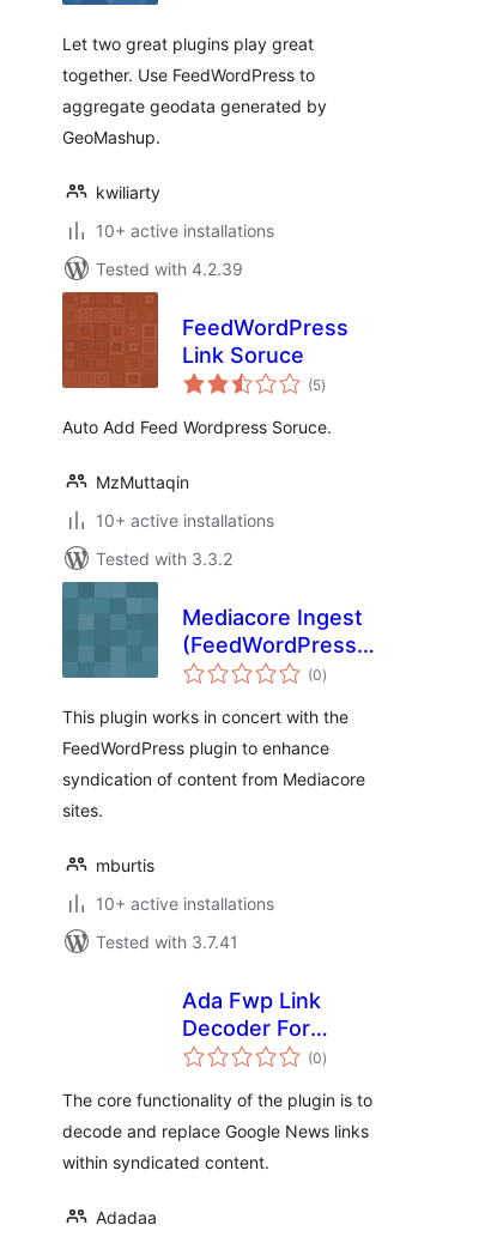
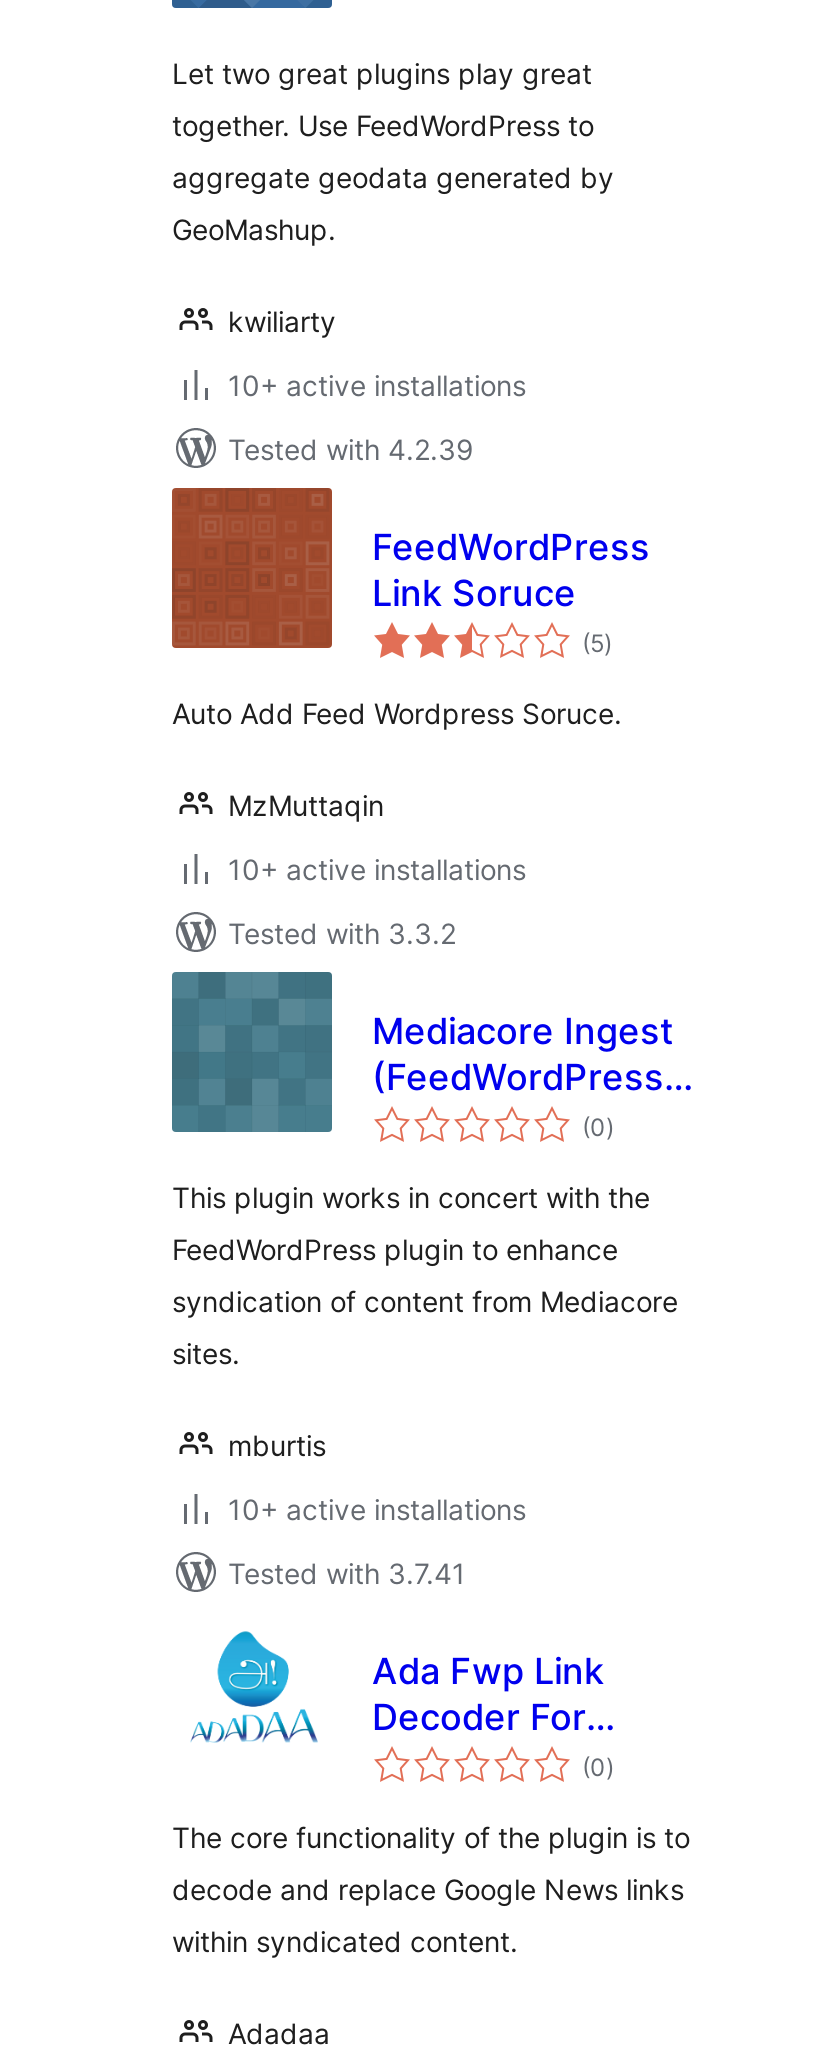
none -> [190,1628,318,1744] [image]

